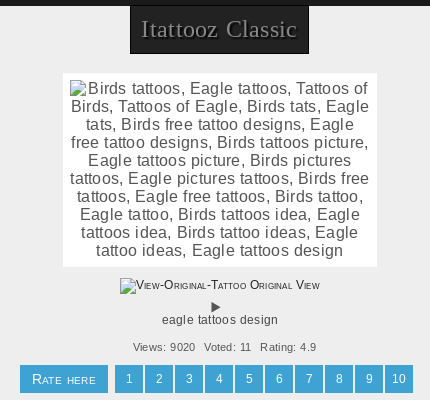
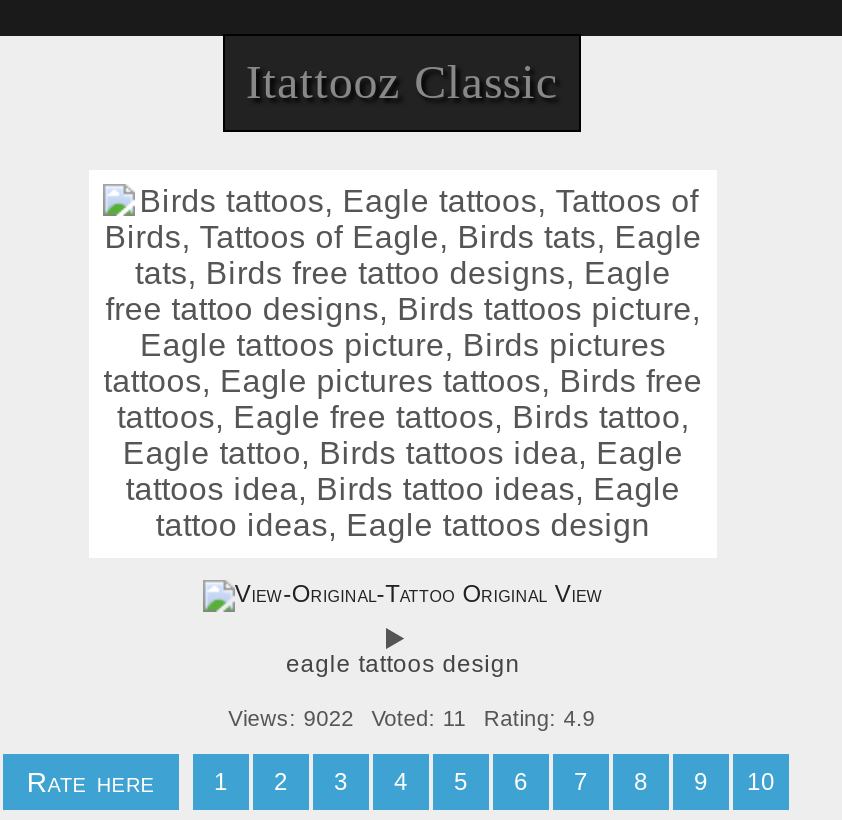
[133,340,316,352] Views: 9020 Voted: 11 Rating: 4.9 -> [228,705,595,729] Views: 9022 Voted: 11 Rating: 4.9

